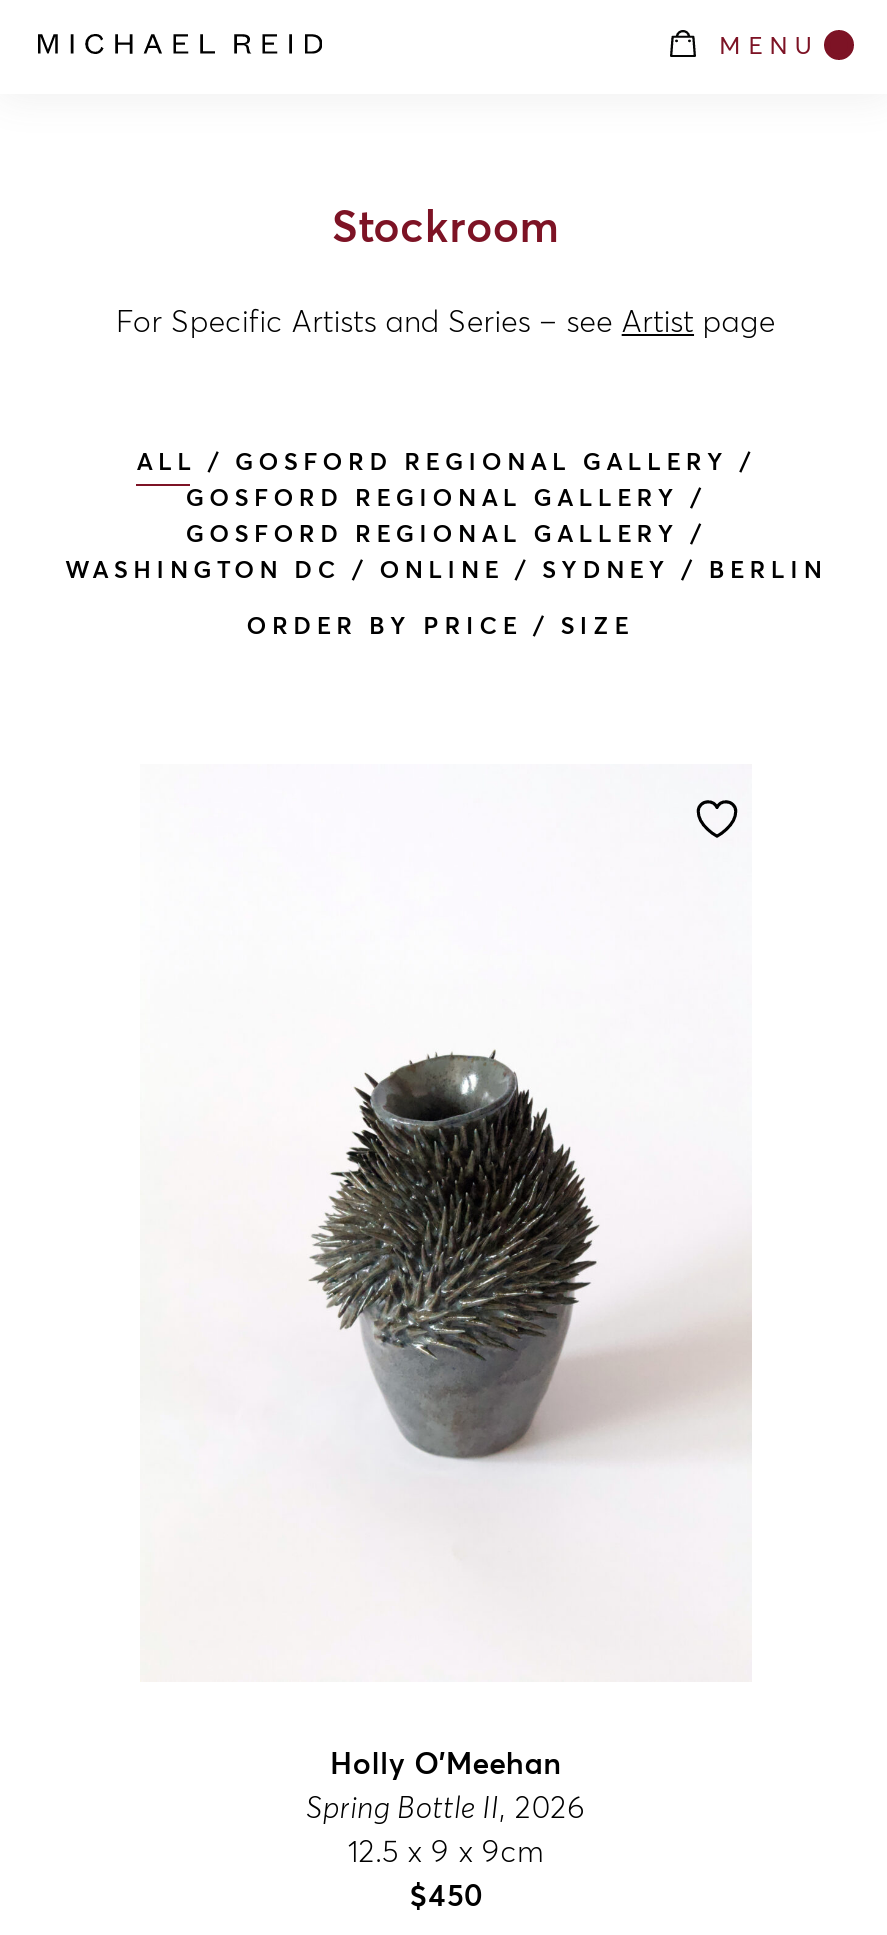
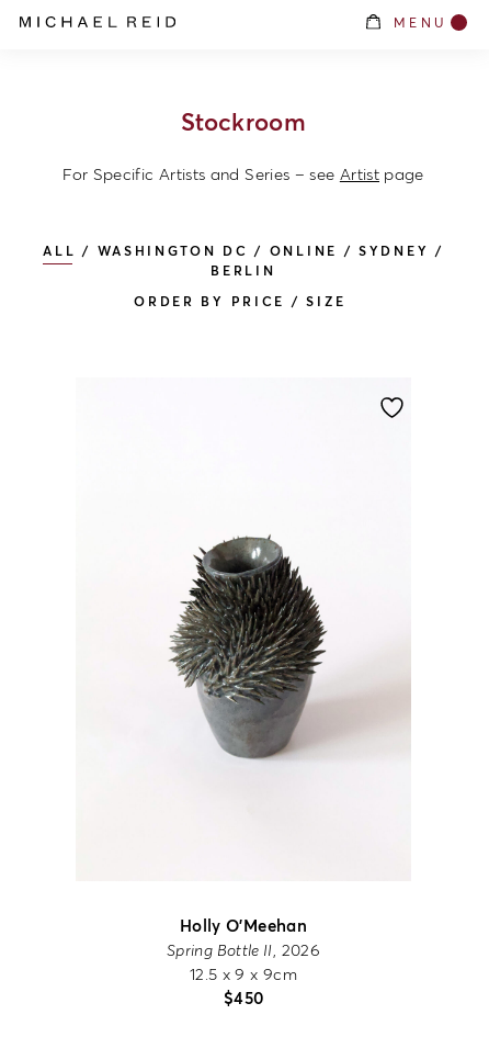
[65,446,827,584] ALL / GOSFORD REGIONAL GALLERY / | GOSFORD REGIONAL GALLERY / | GOSFORD REGIONAL GALLERY / | WASHINGTON DC / ONLINE / SYDNEY / BERLIN -> [43,243,444,279] ALL / WASHINGTON DC / ONLINE / SYDNEY / | BERLIN

